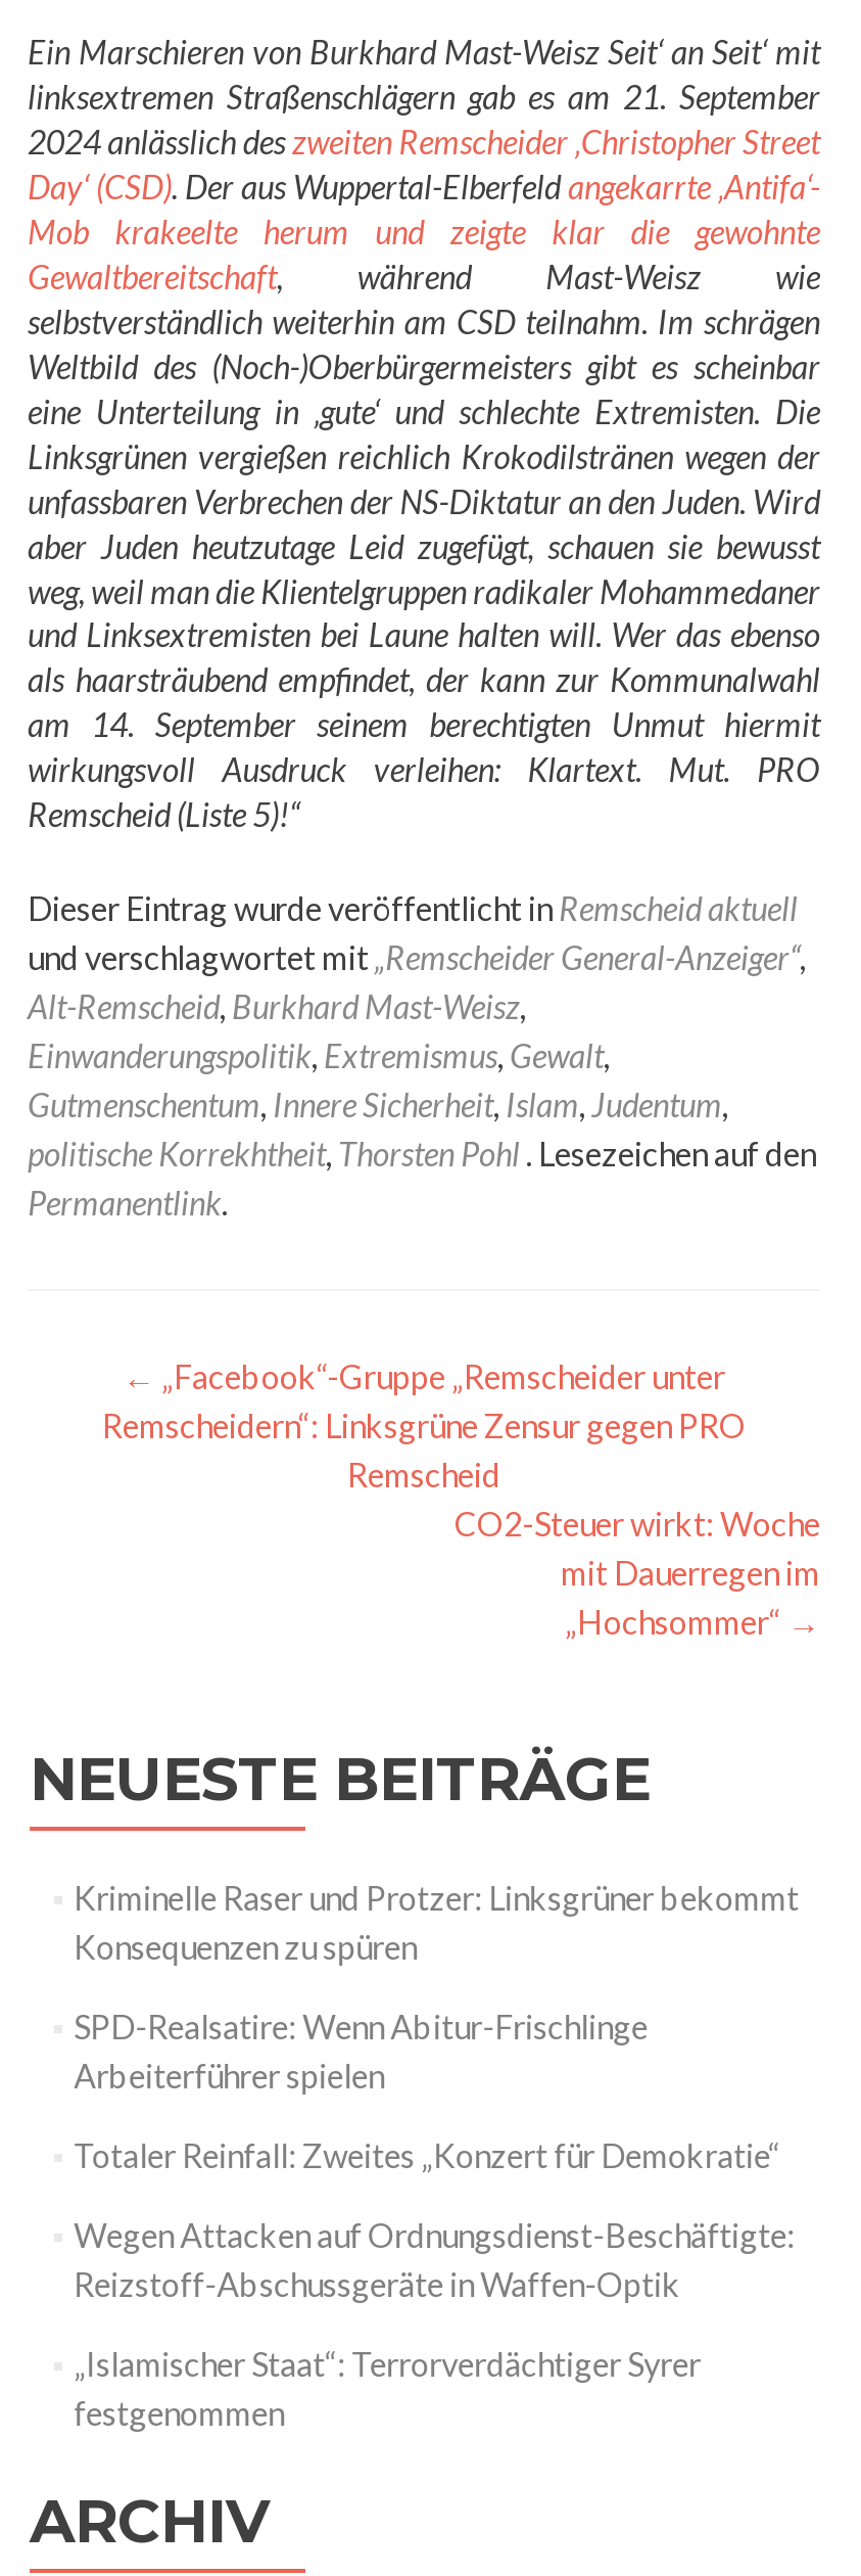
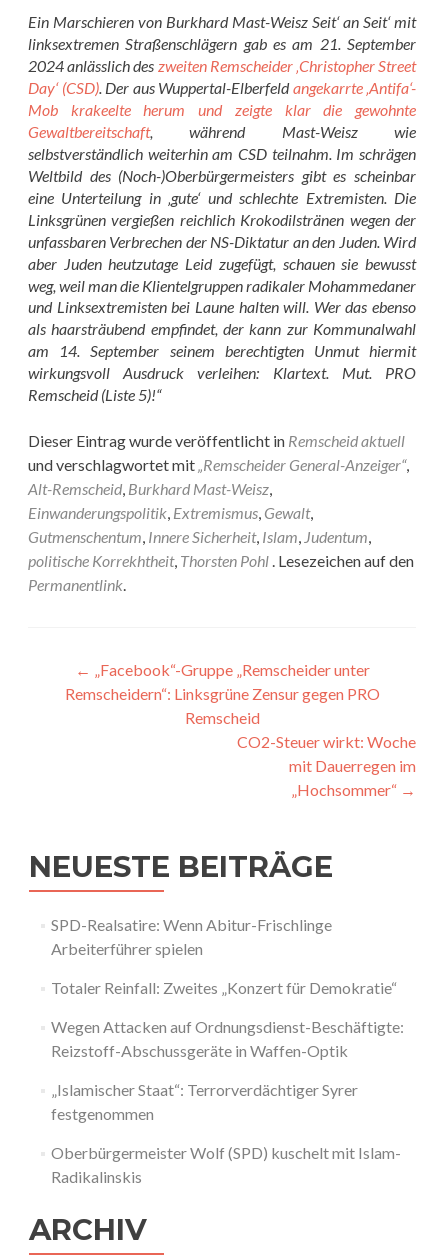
[74,1878,799,1966] Kriminelle Raser und Protzer: Linksgrüner bekommt | Konsequenzen zu spüren -> none
moved [74,2007,795,2432] -> [51,915,404,1123]: SPD-Realsatire: Wenn Abitur-Frischlinge | Arbeiterführer spielen | Totaler Reinfall: Zweites „Konzert für Demokratie“ | Wegen Attacken auf Ordnungsdienst-Beschäftigte: | Reizstoff-Abschussgeräte in Waffen-Optik | „Islamischer Staat“: Terrorverdächtiger Syrer | festgenommen
none -> [51,1143,401,1186] Oberbürgermeister Wolf (SPD) kuschelt mit Islam- | Radikalinskis

